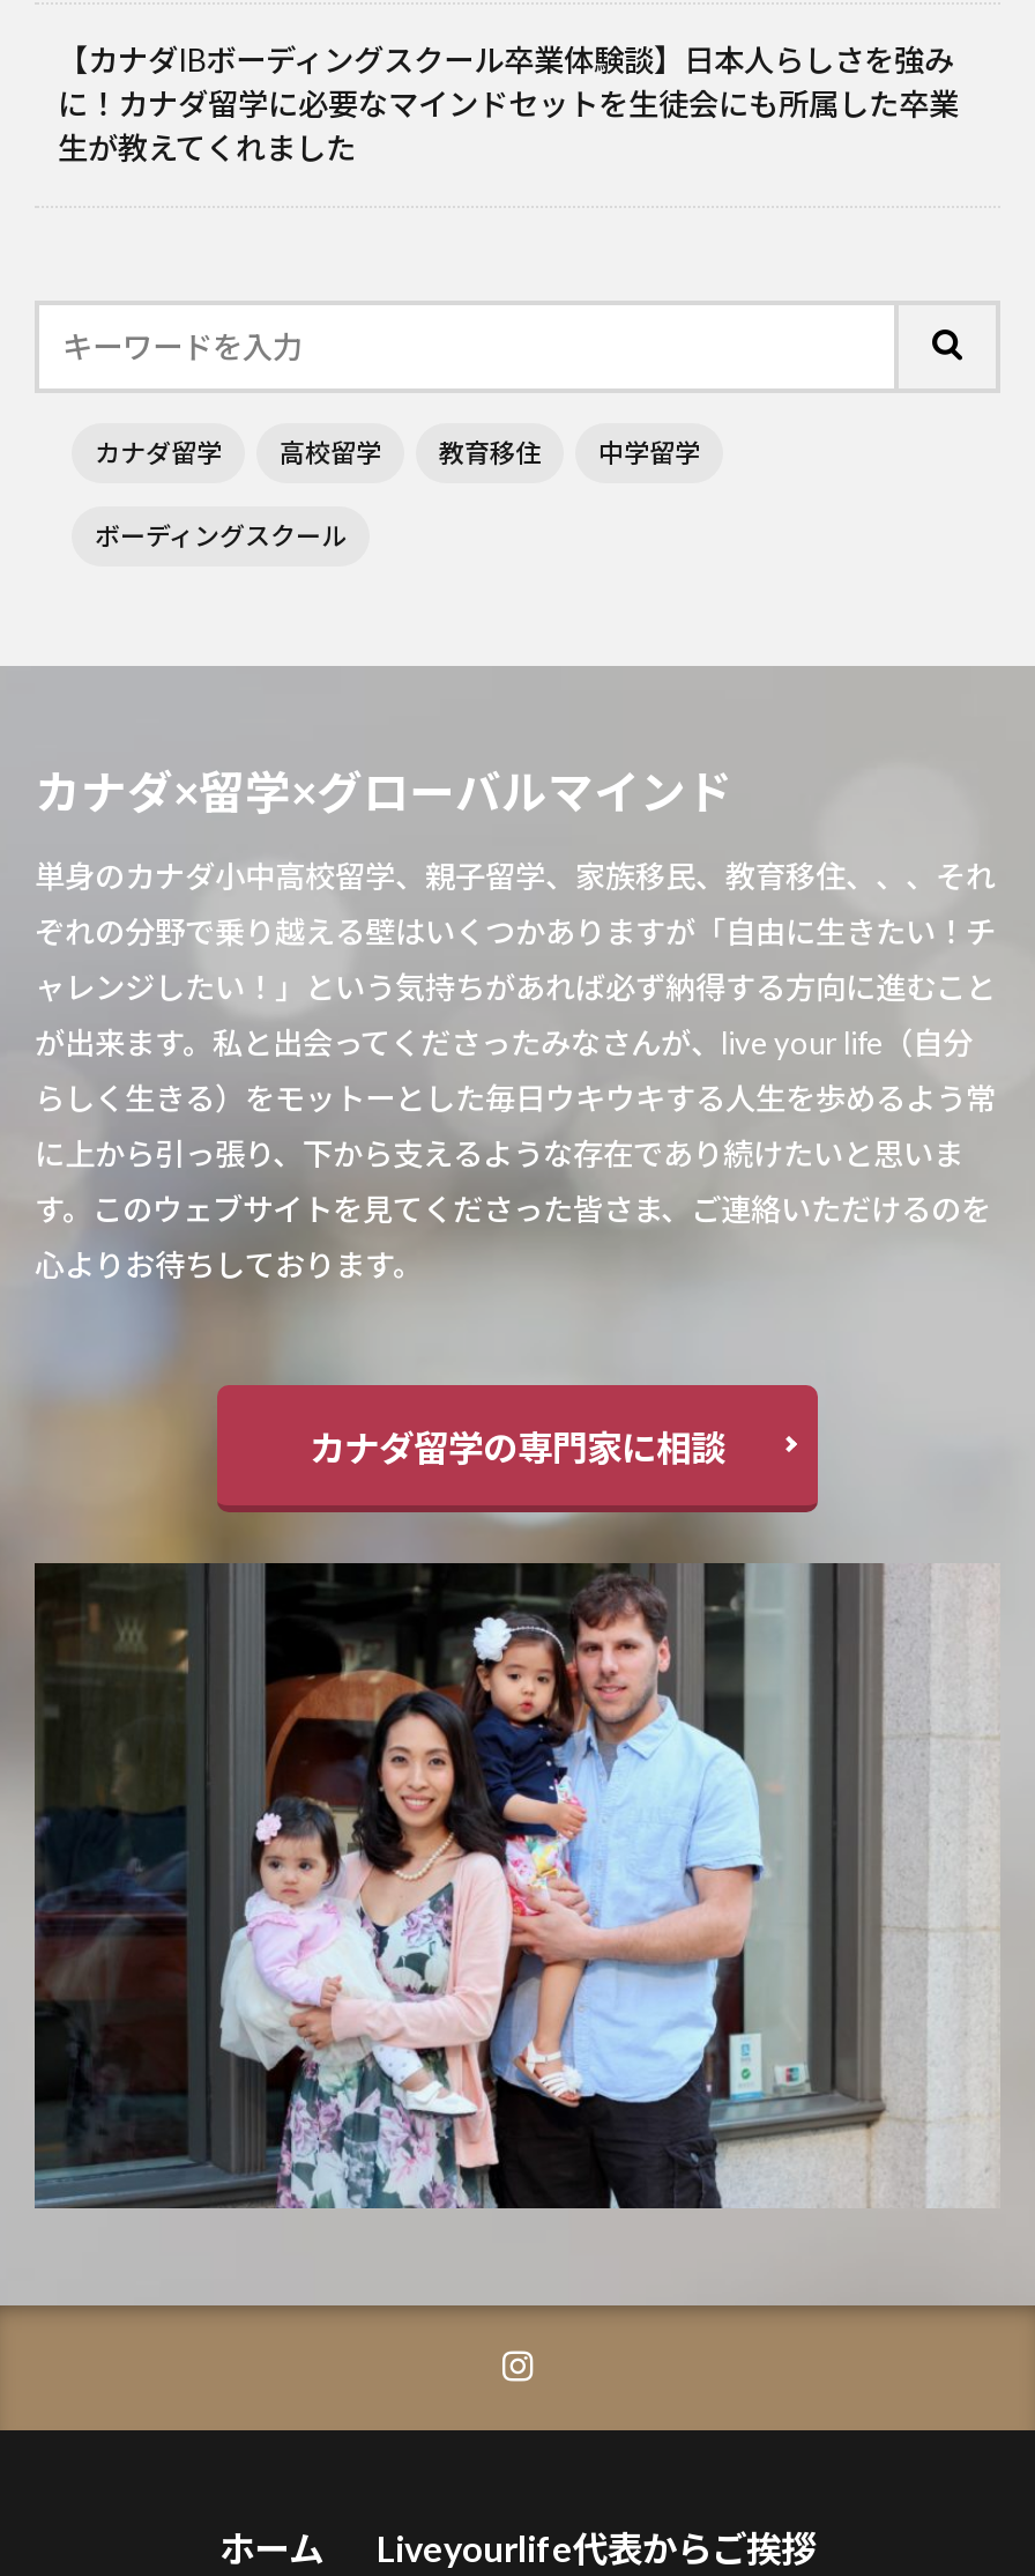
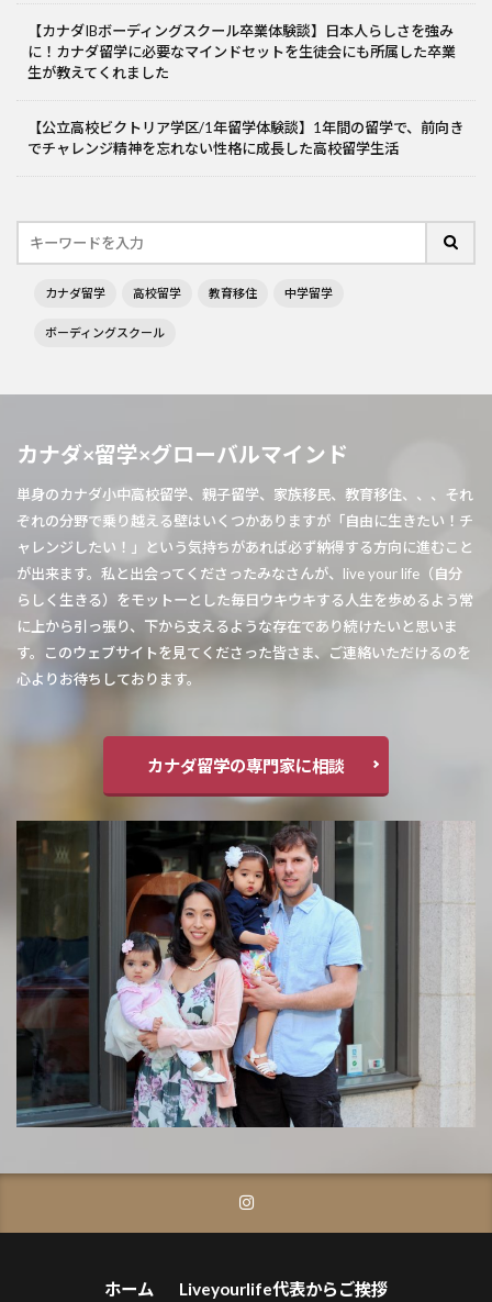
none -> [27,119,463,158] 【公立高校ビクトリア学区/1年留学体験談】1年間の留学で、前向き | でチャレンジ精神を忘れない性格に成長した高校留学生活

